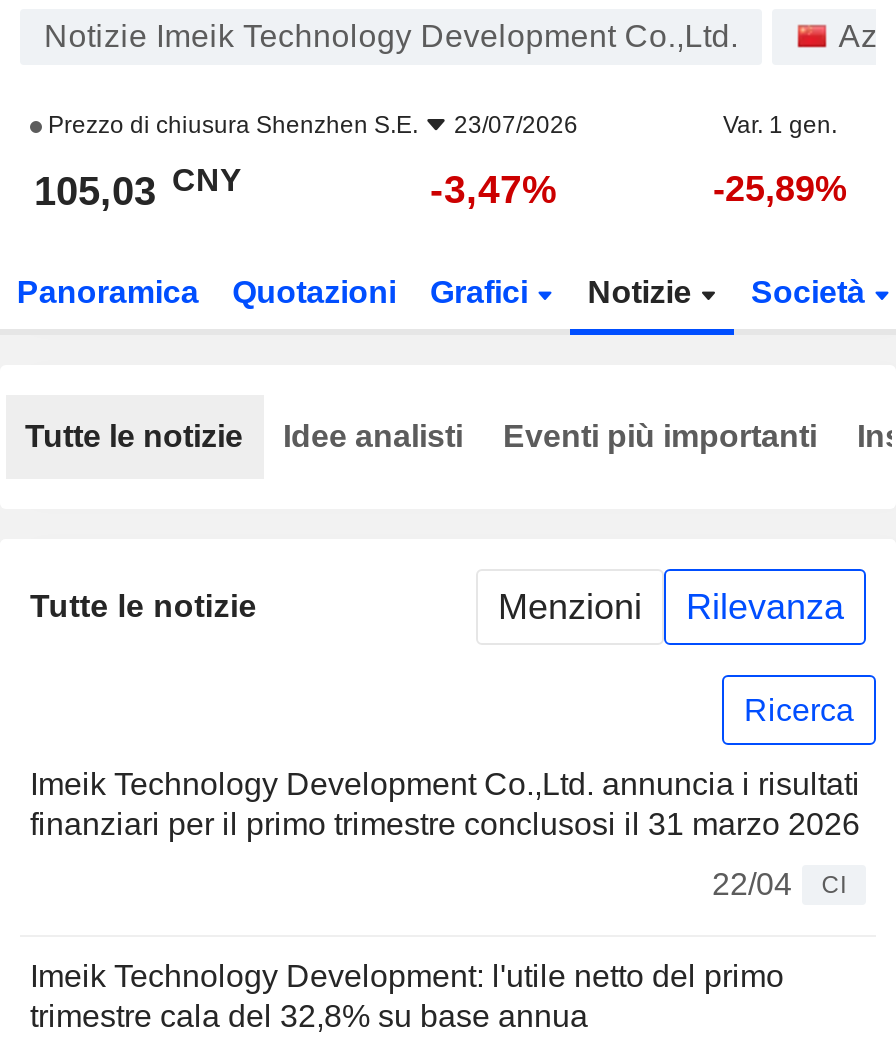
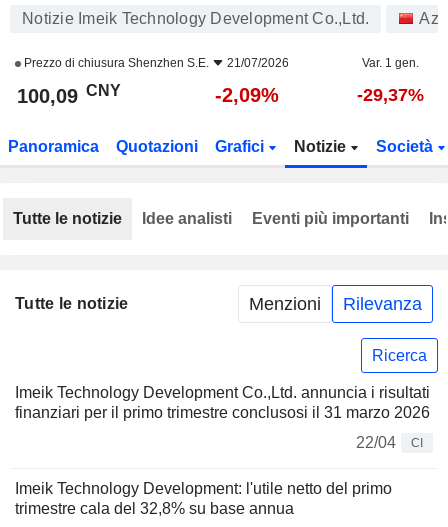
[42,111,578,139] Prezzo di chiusura Shenzhen S.E. 23/07/2026 -> [21,56,289,70] Prezzo di chiusura Shenzhen S.E. 21/07/2026
[34,162,242,213] 105,03 CNY -> [17,81,121,107] 100,09 CNY
[430,167,558,211] -3,47% -> [215,84,279,106] -2,09%
[713,169,847,209] -25,89% -> [356,85,423,105] -29,37%

